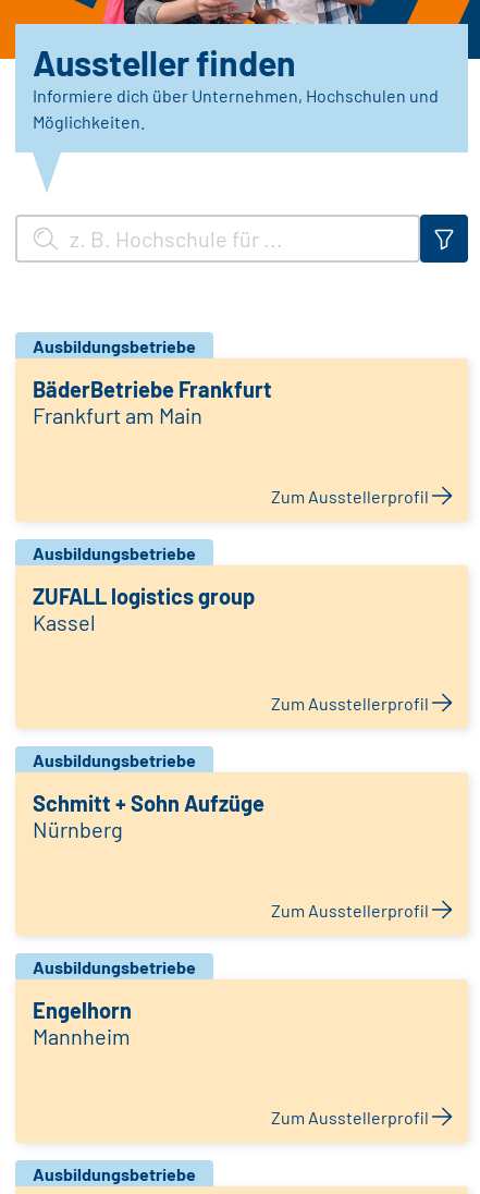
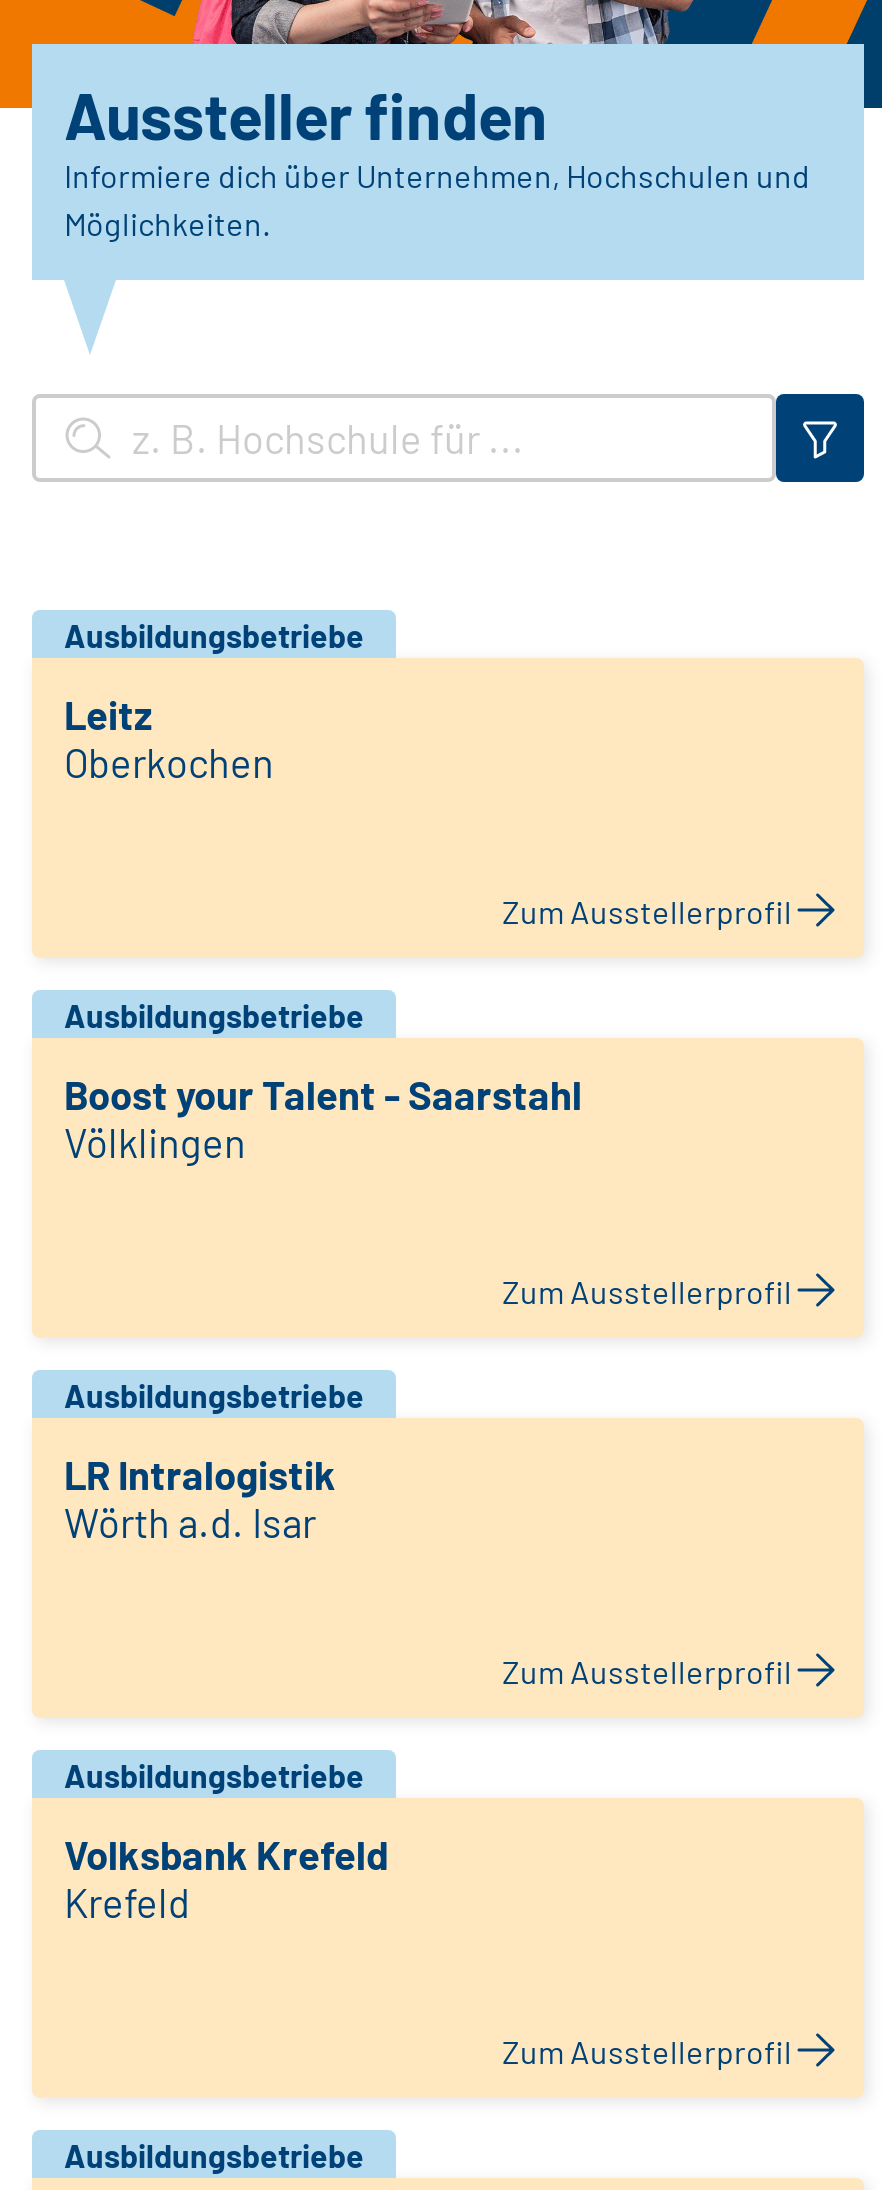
[33,376,272,428] BäderBetriebe Frankfurt | Frankfurt am Main -> [64,690,274,786] Leitz | Oberkochen
[33,583,255,635] ZUFALL logistics group | Kassel -> [64,1070,582,1166] Boost your Talent - Saarstahl | Völklingen
[33,790,264,842] Schmitt + Sohn Aufzüge | Nürnberg -> [64,1450,336,1546] LR Intralogistik | Wörth a.d. Isar
[33,997,132,1049] Engelhorn | Mannheim -> [64,1830,388,1926] Volksbank Krefeld | Krefeld

